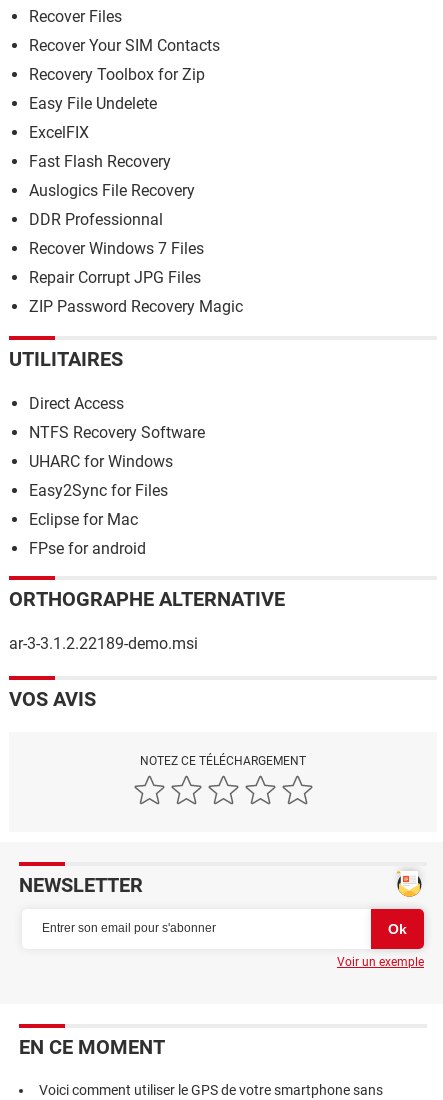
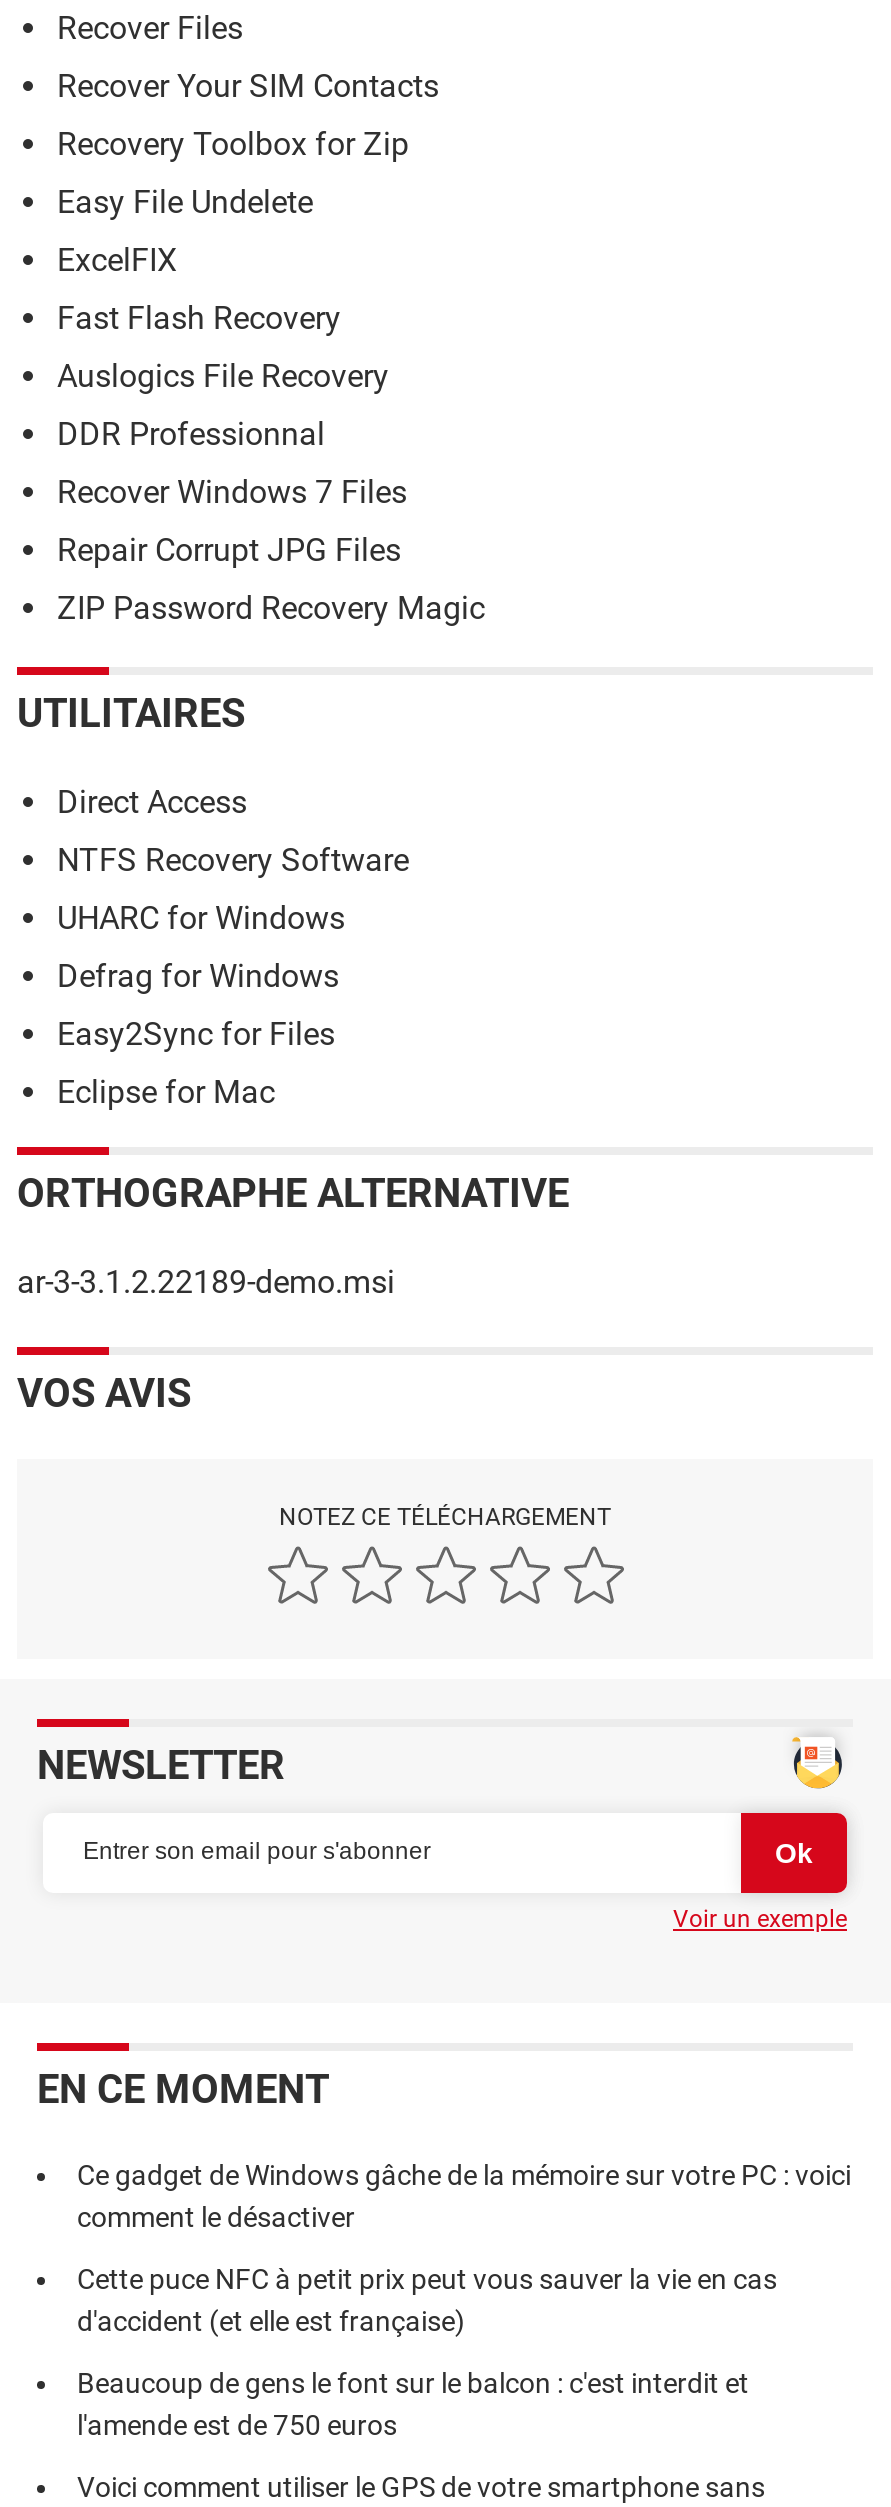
none -> [57,956,339,994] Defrag for Windows
[29,539,146,558] FPse for android -> none
none -> [77,2158,851,2440] Ce gadget de Windows gâche de la mémoire sur votre PC : voici | comment le désactiver | Cette puce NFC à petit prix peut vous sauver la vie en cas | d'accident (et elle est française) | Beaucoup de gens le font sur le balcon : c'est interdit et | l'amende est de 750 euros

